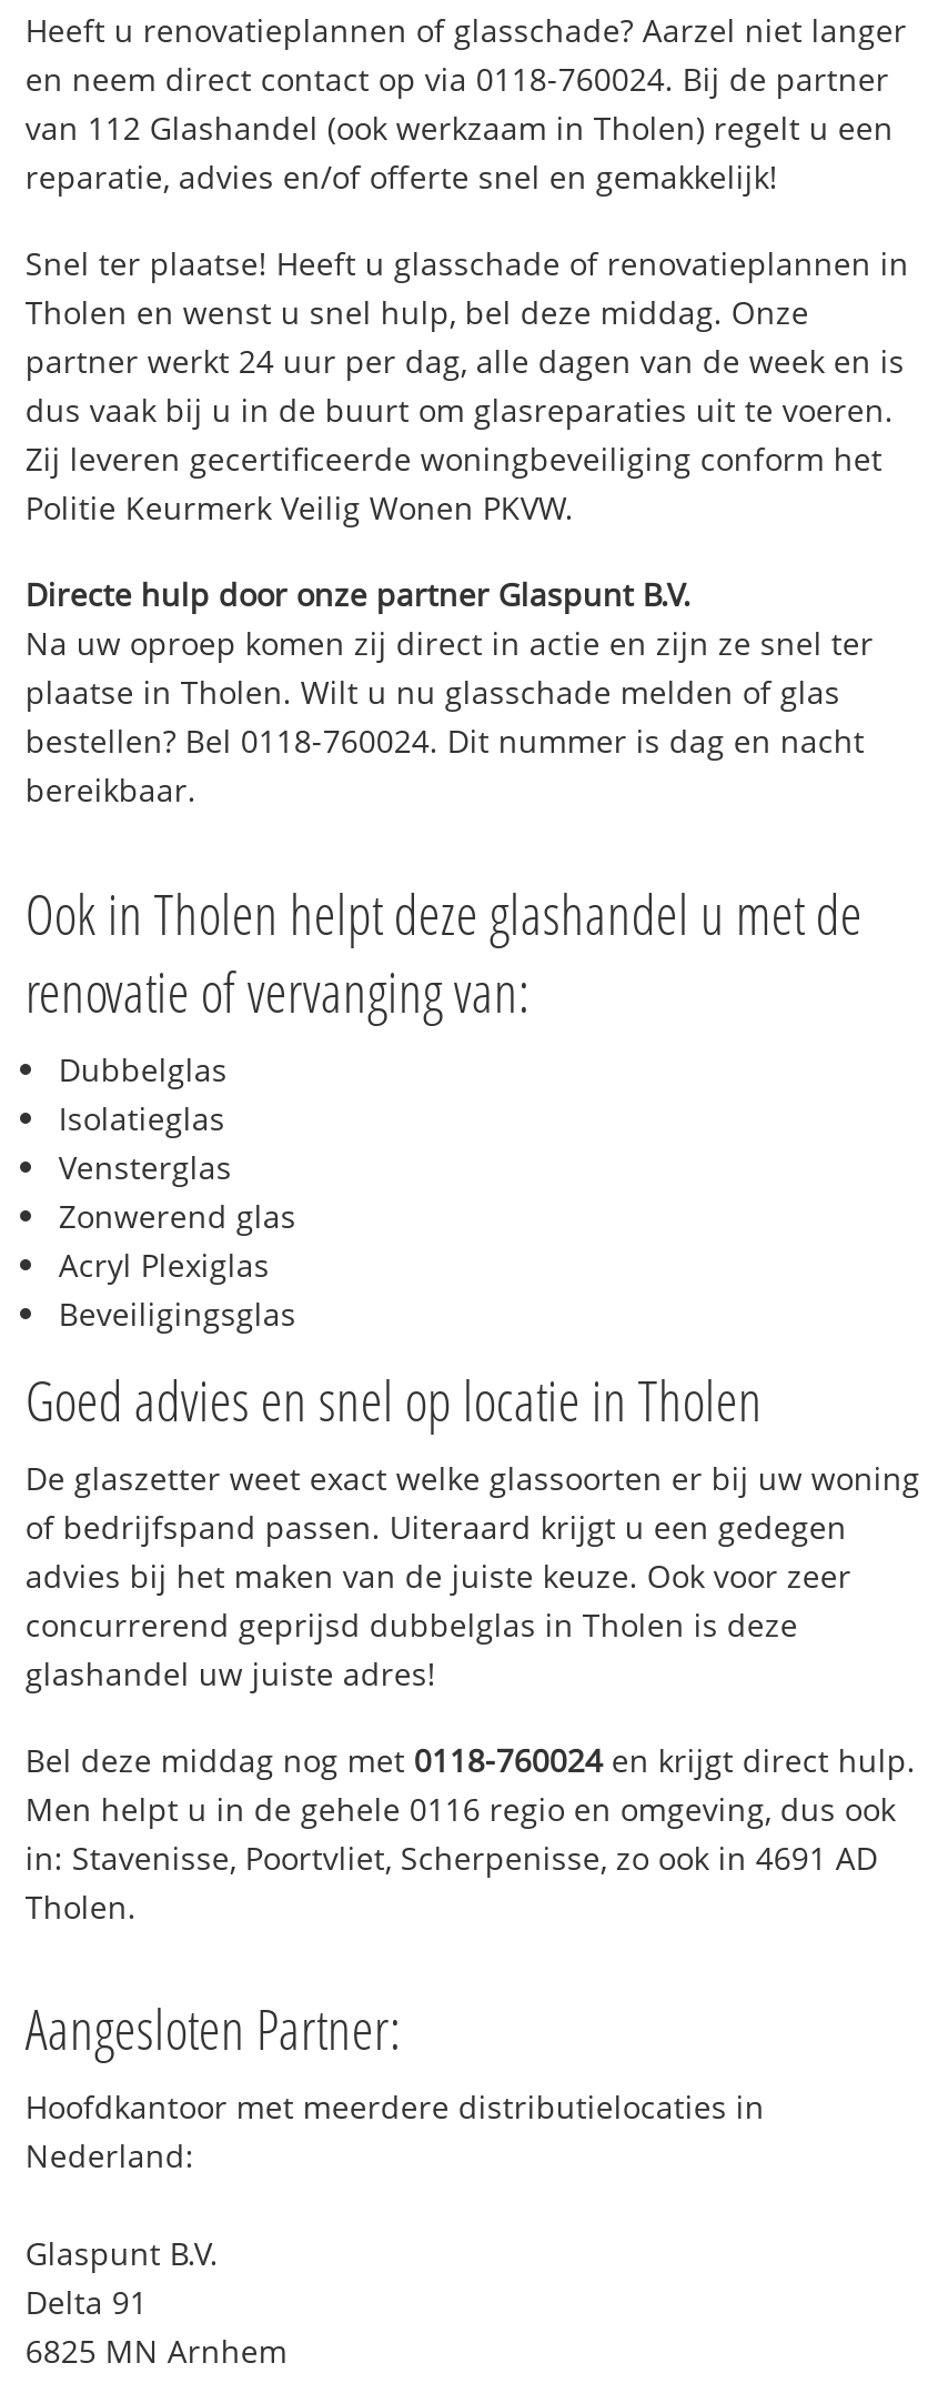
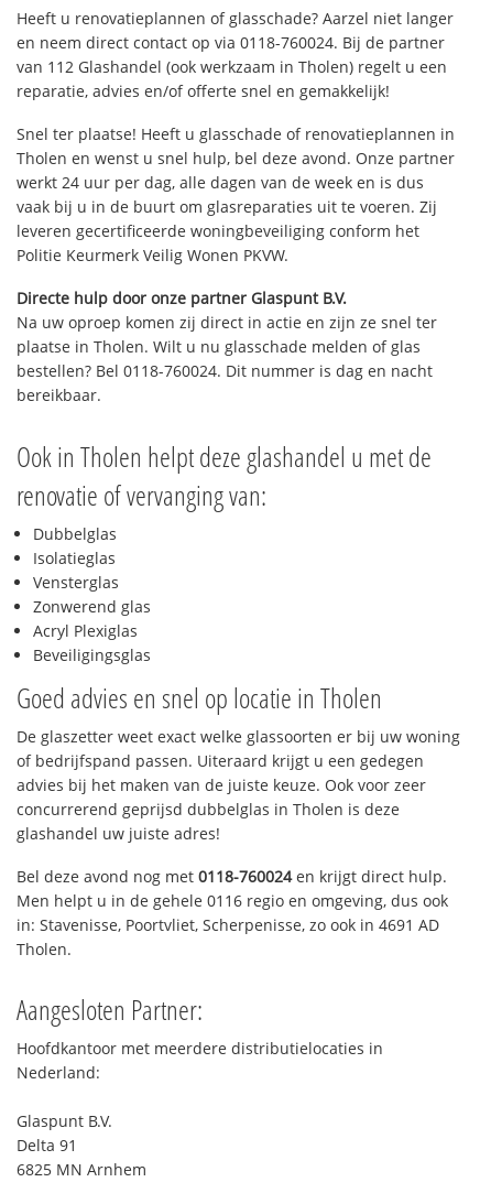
[25,291,904,480] Tholen en wenst u snel hulp, bel deze middag. Onze | partner werkt 24 uur per dag, alle dagen van de week en is | dus vaak bij u in de buurt om glasreparaties uit te voeren. | Zij leveren gecertificeerde woningbeveiliging conform het -> [17,148,455,241] Tholen en wenst u snel hulp, bel deze avond. Onze partner | werkt 24 uur per dag, alle dagen van de week en is dus | vaak bij u in de buurt om glasreparaties uit te voeren. Zij | leveren gecertificeerde woningbeveiliging conform het
[25,1738,916,1780] Bel deze middag nog met 0118-760024 en krijgt direct hulp. -> [17,865,447,886] Bel deze avond nog met 0118-760024 en krijgt direct hulp.

